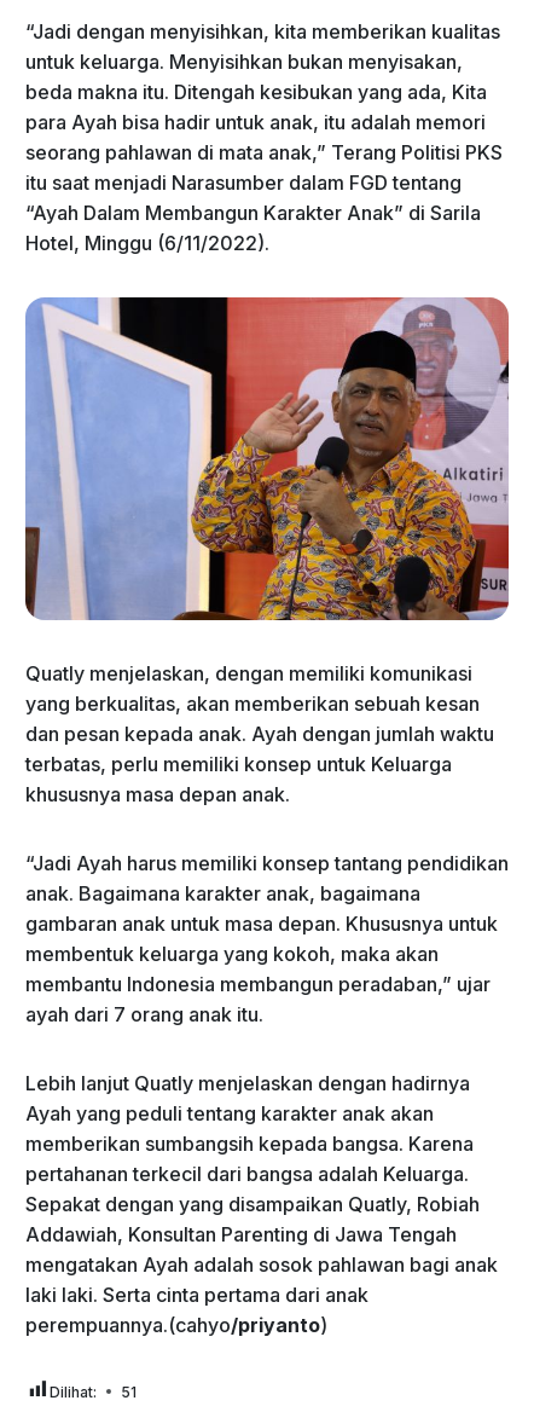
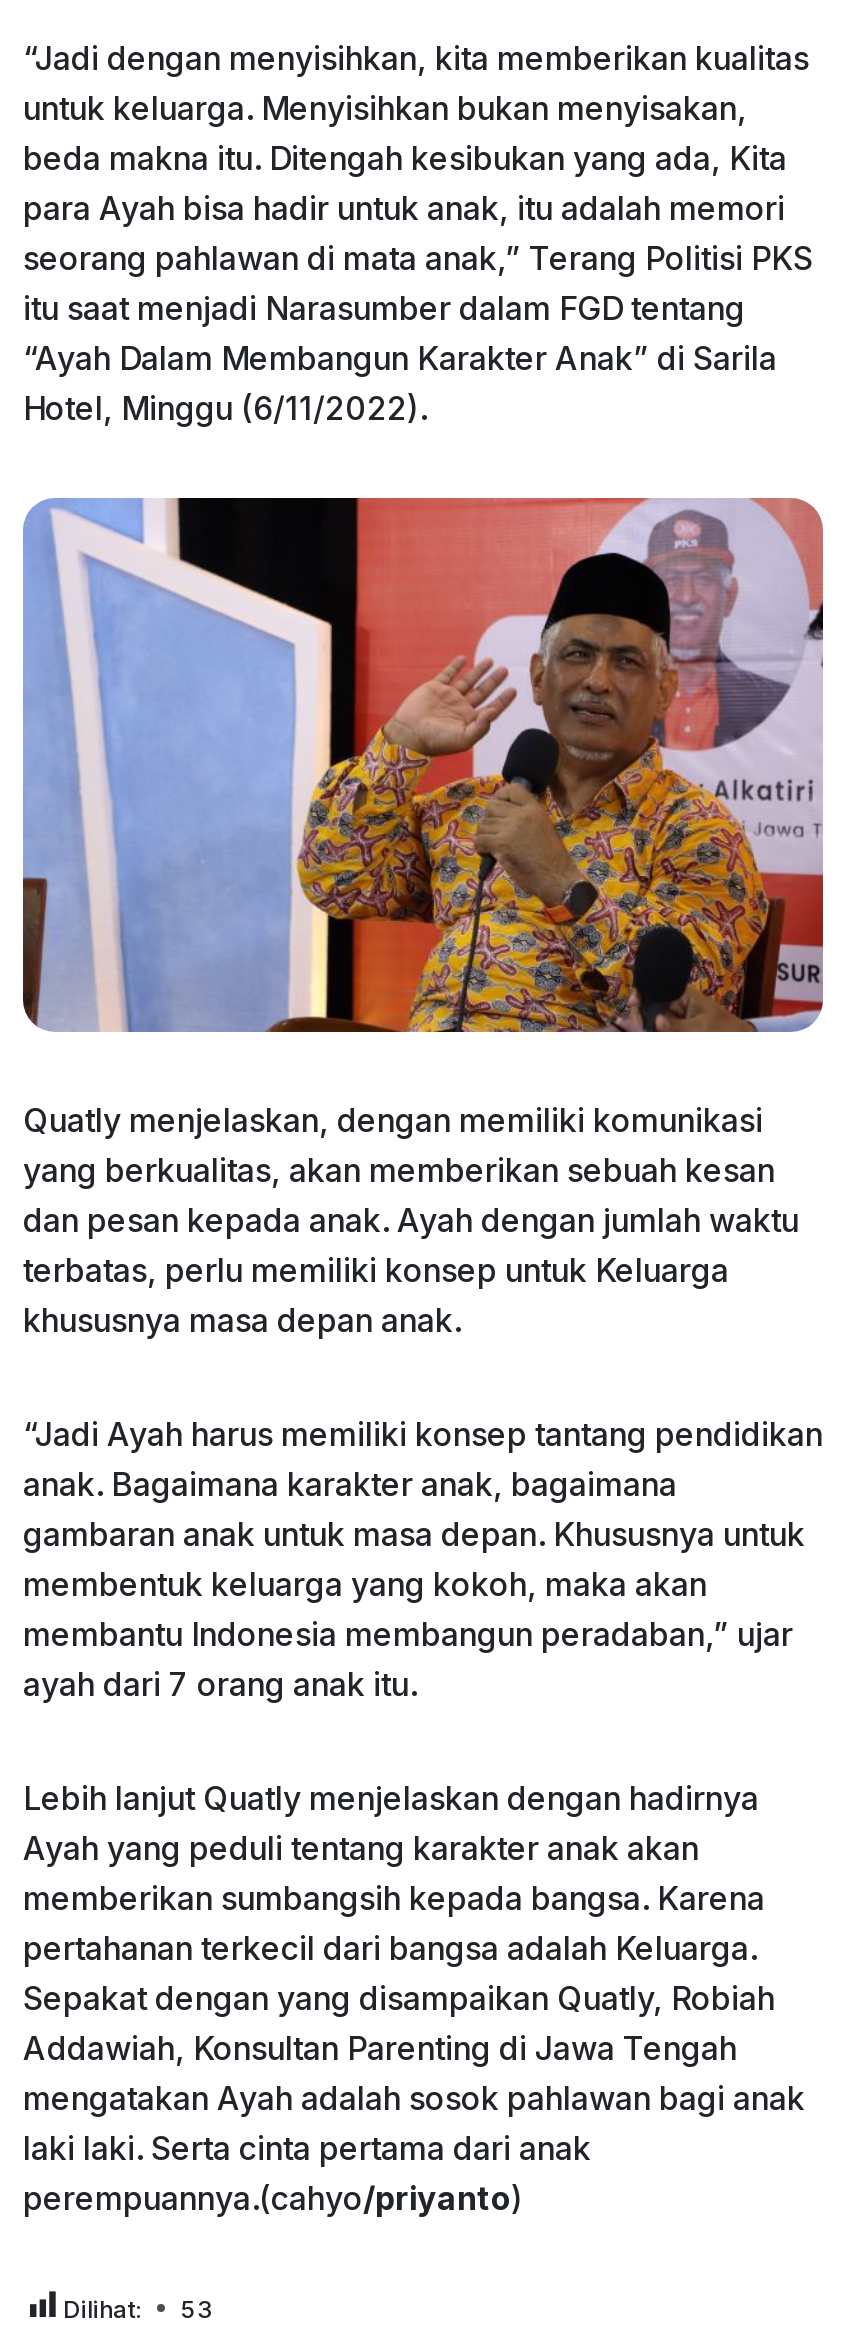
[50,1382,137,1401] Dilihat: 51 -> [63,2293,213,2323] Dilihat: 53

